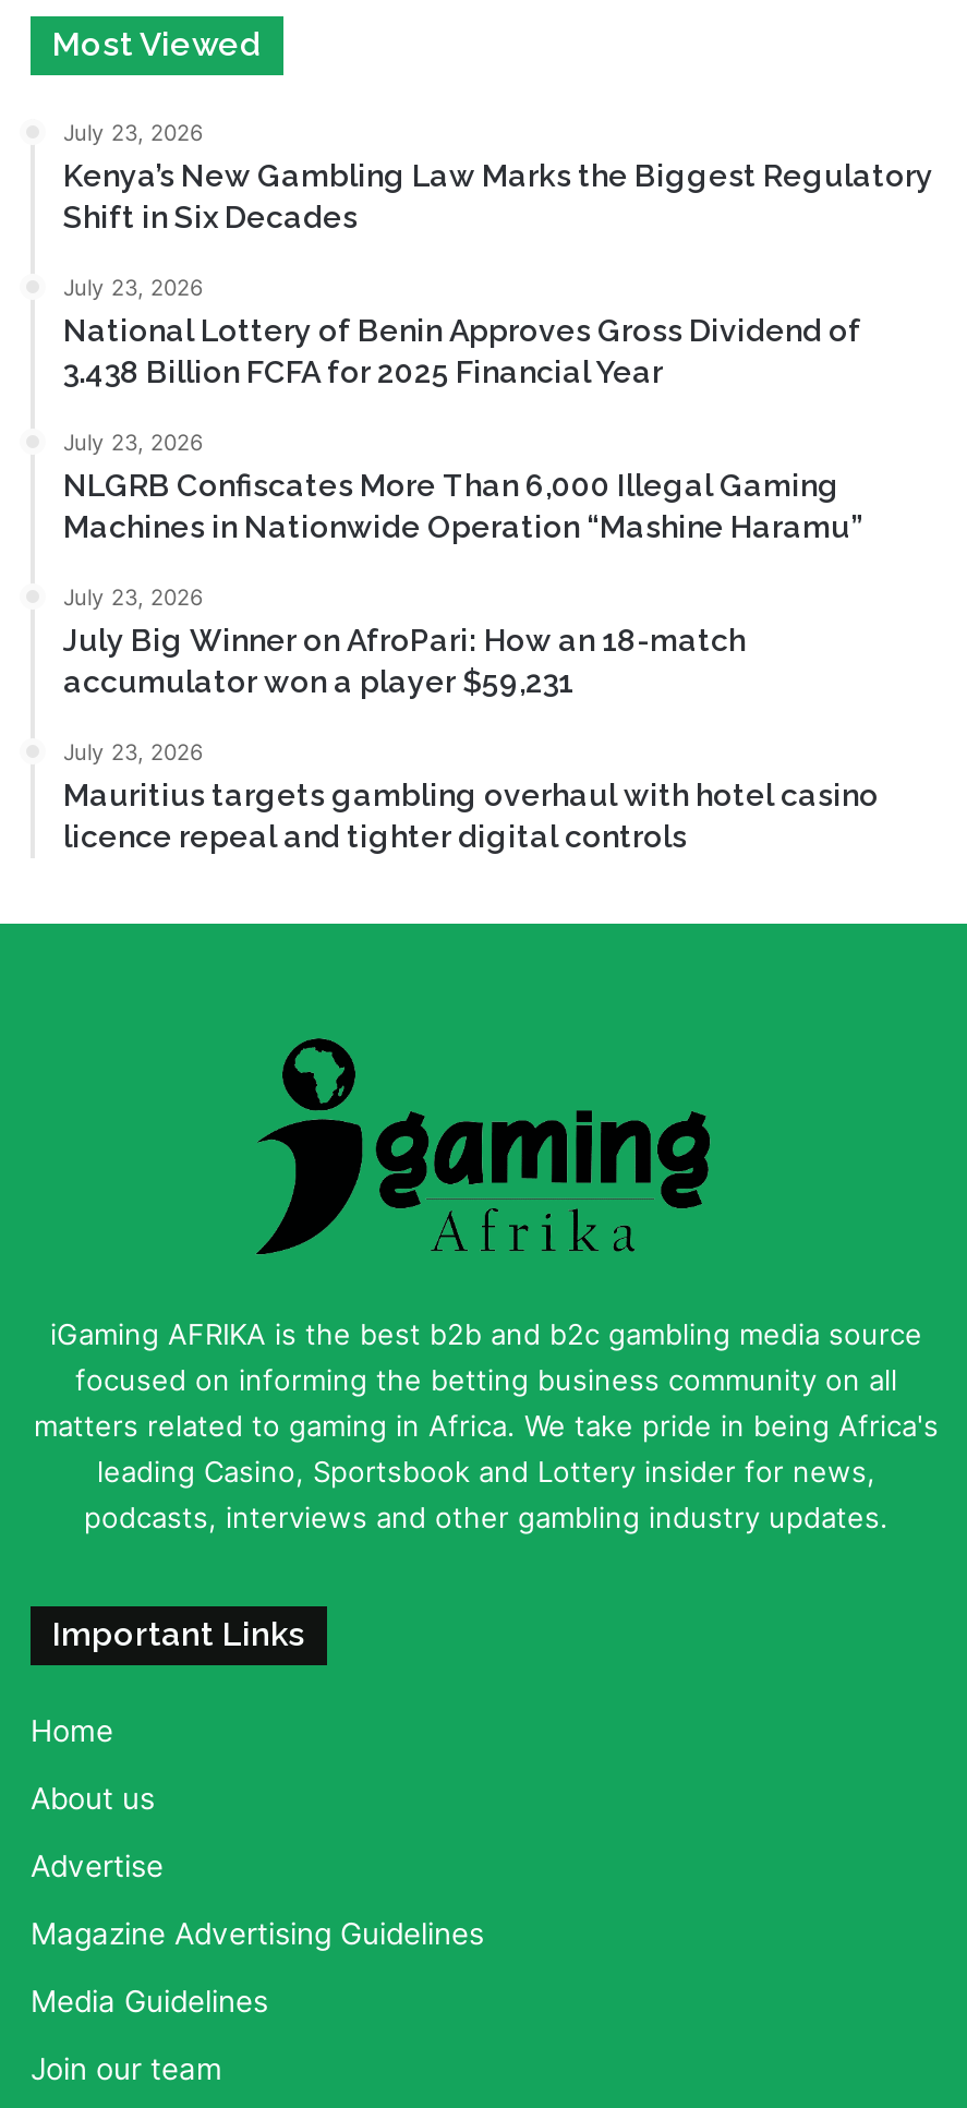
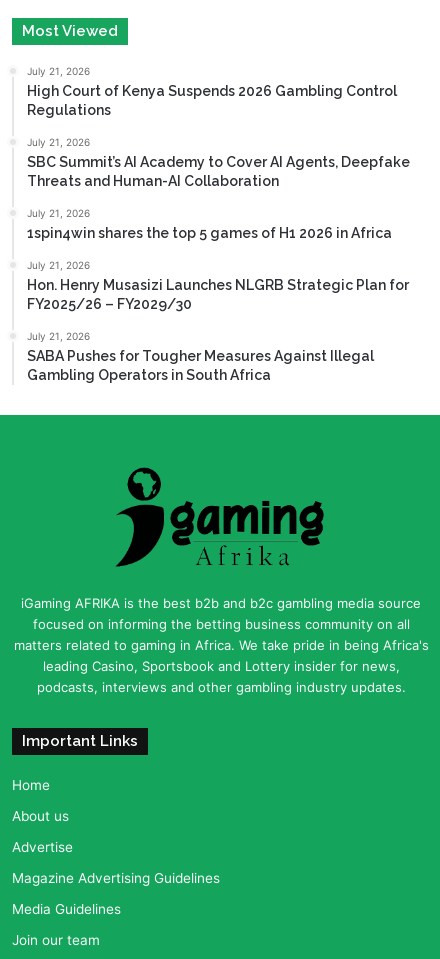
[63,117,933,233] July 23, 2026 | Kenya’s New Gambling Law Marks the Biggest Regulatory | Shift in Six Decades -> [27,65,397,118] July 21, 2026 | High Court of Kenya Suspends 2026 Gambling Control | Regulations
[63,272,861,388] July 23, 2026 | National Lottery of Benin Approves Gross Dividend of | 3.438 Billion FCFA for 2025 Financial Year -> [27,136,410,189] July 21, 2026 | SBC Summit’s AI Academy to Cover AI Agents, Deepfake | Threats and Human-AI Collaboration
[63,427,863,543] July 23, 2026 | NLGRB Confiscates More Than 6,000 Illegal Gaming | Machines in Nationwide Operation “Mashine Haramu” -> [27,207,392,241] July 21, 2026 | 1spin4win shares the top 5 games of H1 2026 in Africa
[63,582,746,698] July 23, 2026 | July Big Winner on AfroPari: How an 18-match | accumulator won a player $59,231 -> [27,259,409,312] July 21, 2026 | Hon. Henry Musasizi Launches NLGRB Strategic Plan for | FY2025/26 – FY2029/30
[63,737,879,852] July 23, 2026 | Mauritius targets gambling overhaul with hotel casino | licence repeal and tighter digital controls -> [27,330,374,383] July 21, 2026 | SABA Pushes for Tougher Measures Against Illegal | Gambling Operators in South Africa

